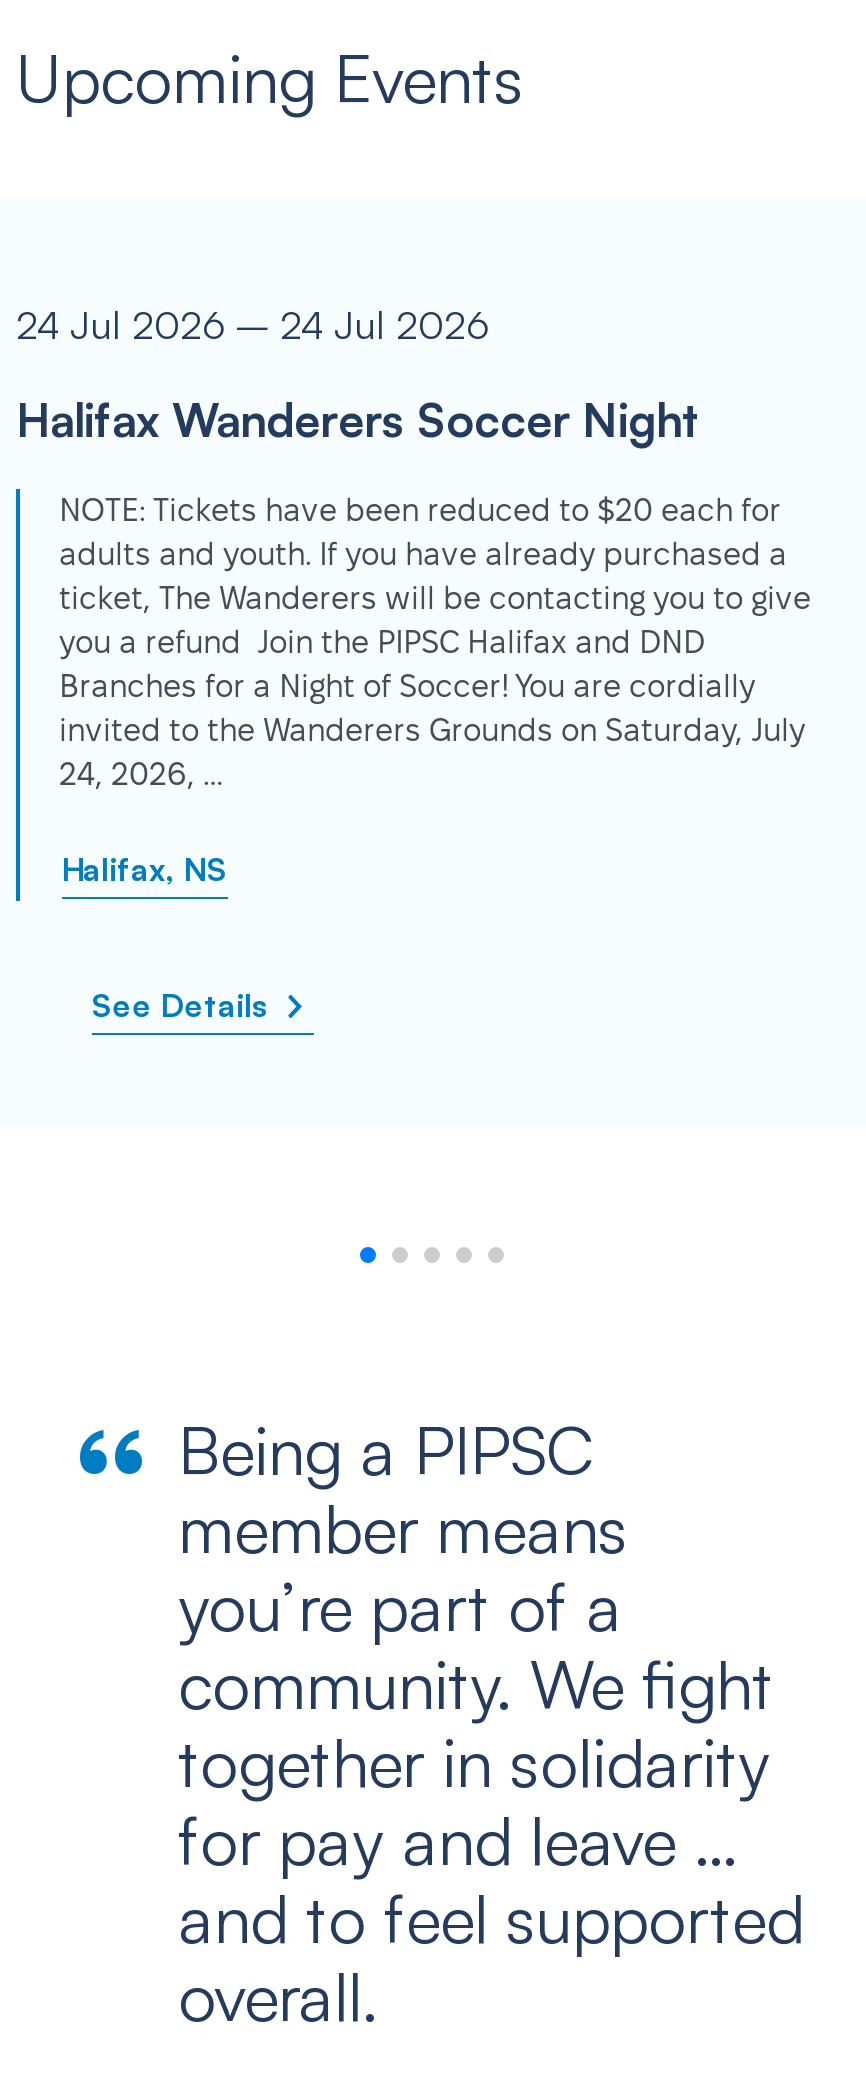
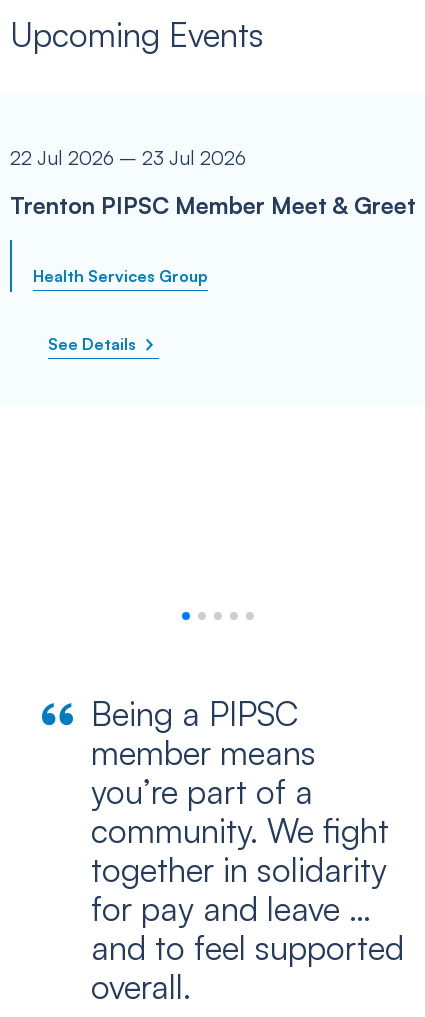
[16,301,811,889] 24 Jul 2026 – 24 Jul 2026 | Halifax Wanderers Soccer Night | NOTE: Tickets have been reduced to $20 each for | adults and youth. If you have already purchased a | ticket, The Wanderers will be contacting you to give | you a refund Join the PIPSC Halifax and DND | Branches for a Night of Soccer! You are cordially | invited to the Wanderers Grounds on Saturday, July | 24, 2026, … | Halifax, NS -> [10,146,416,286] 22 Jul 2026 – 23 Jul 2026 | Trenton PIPSC Member Meet & Greet | Health Services Group
moved [92,985,276,1025] -> [48,334,140,354]: See Details

